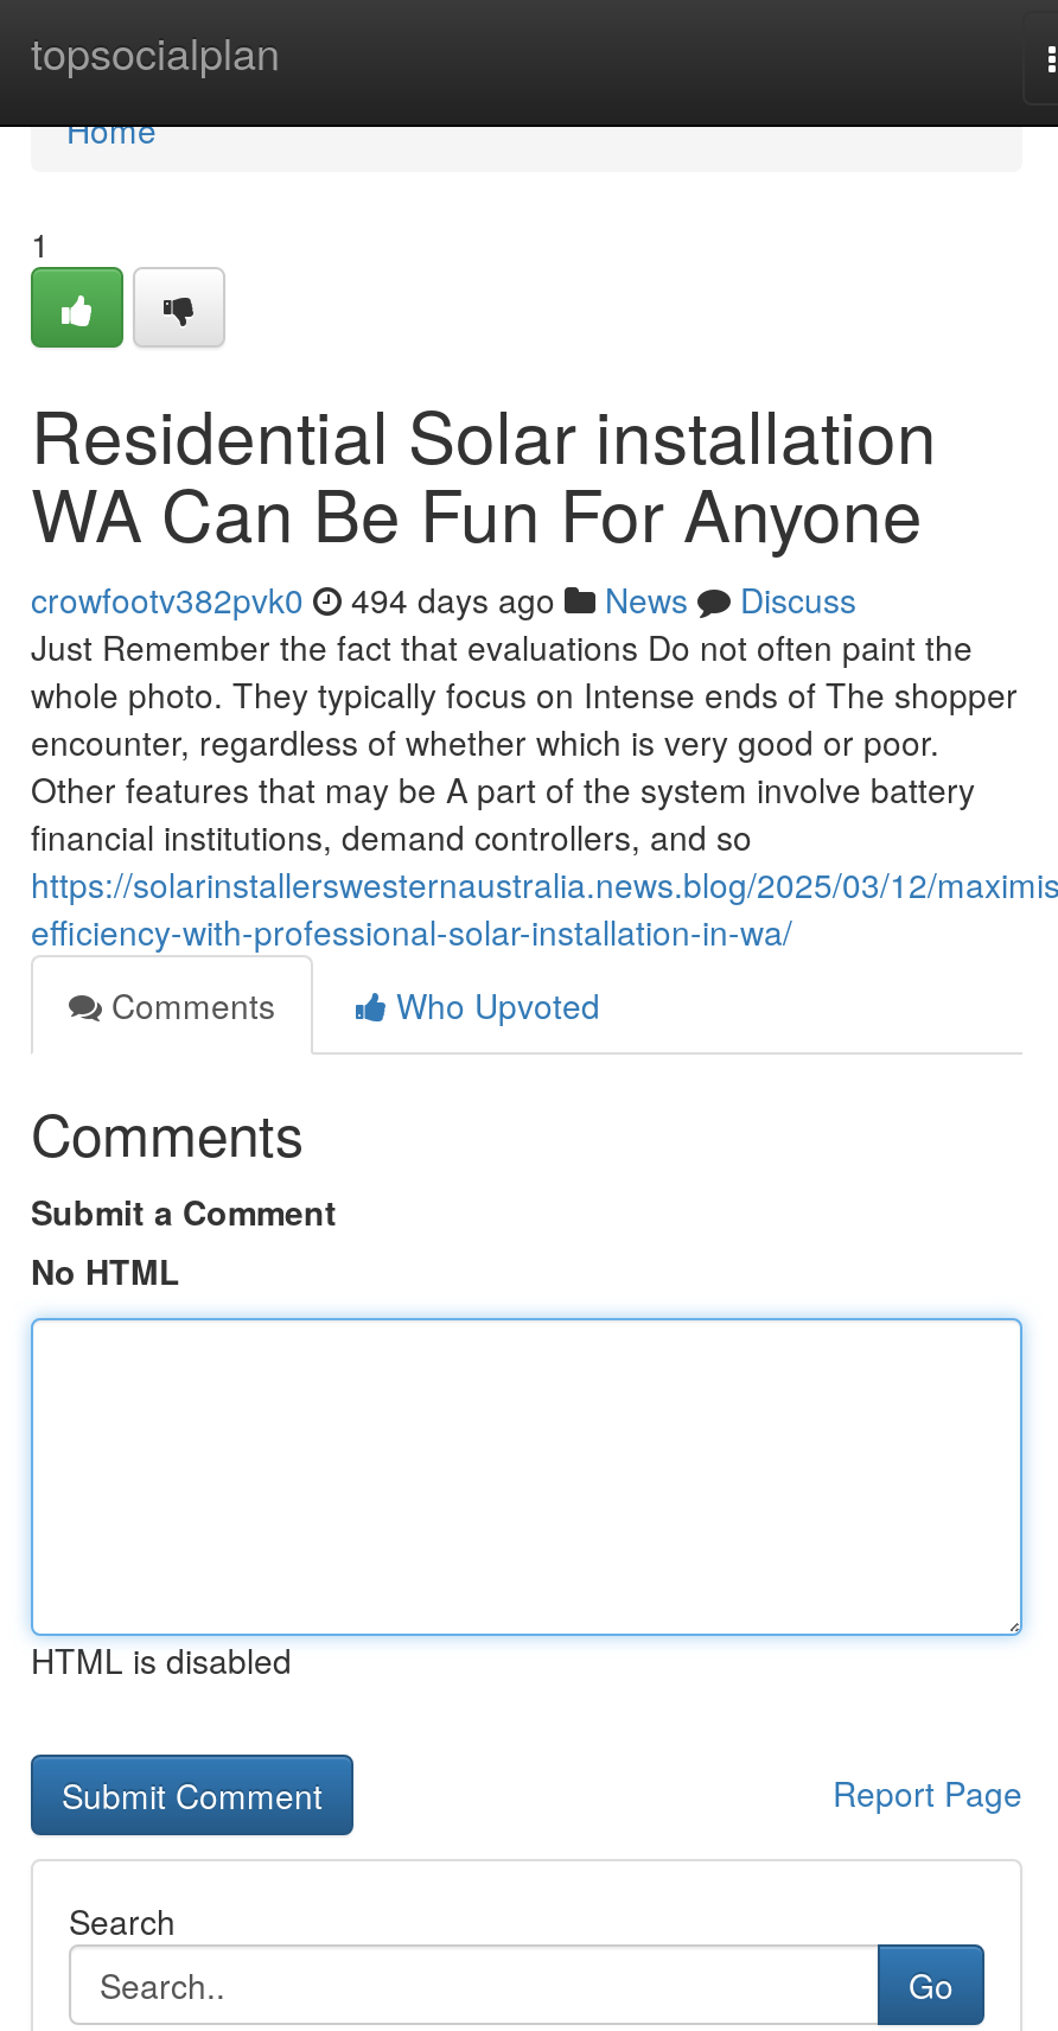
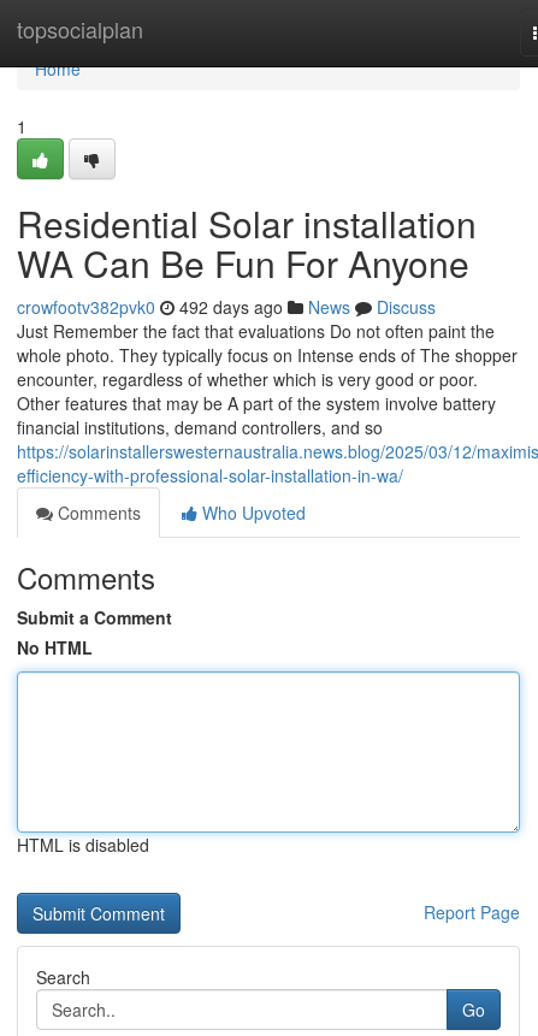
[31,575,856,623] crowfootv382pvk0 494 days ago News Discuss -> [17,295,436,319] crowfootv382pvk0 492 days ago News Discuss

